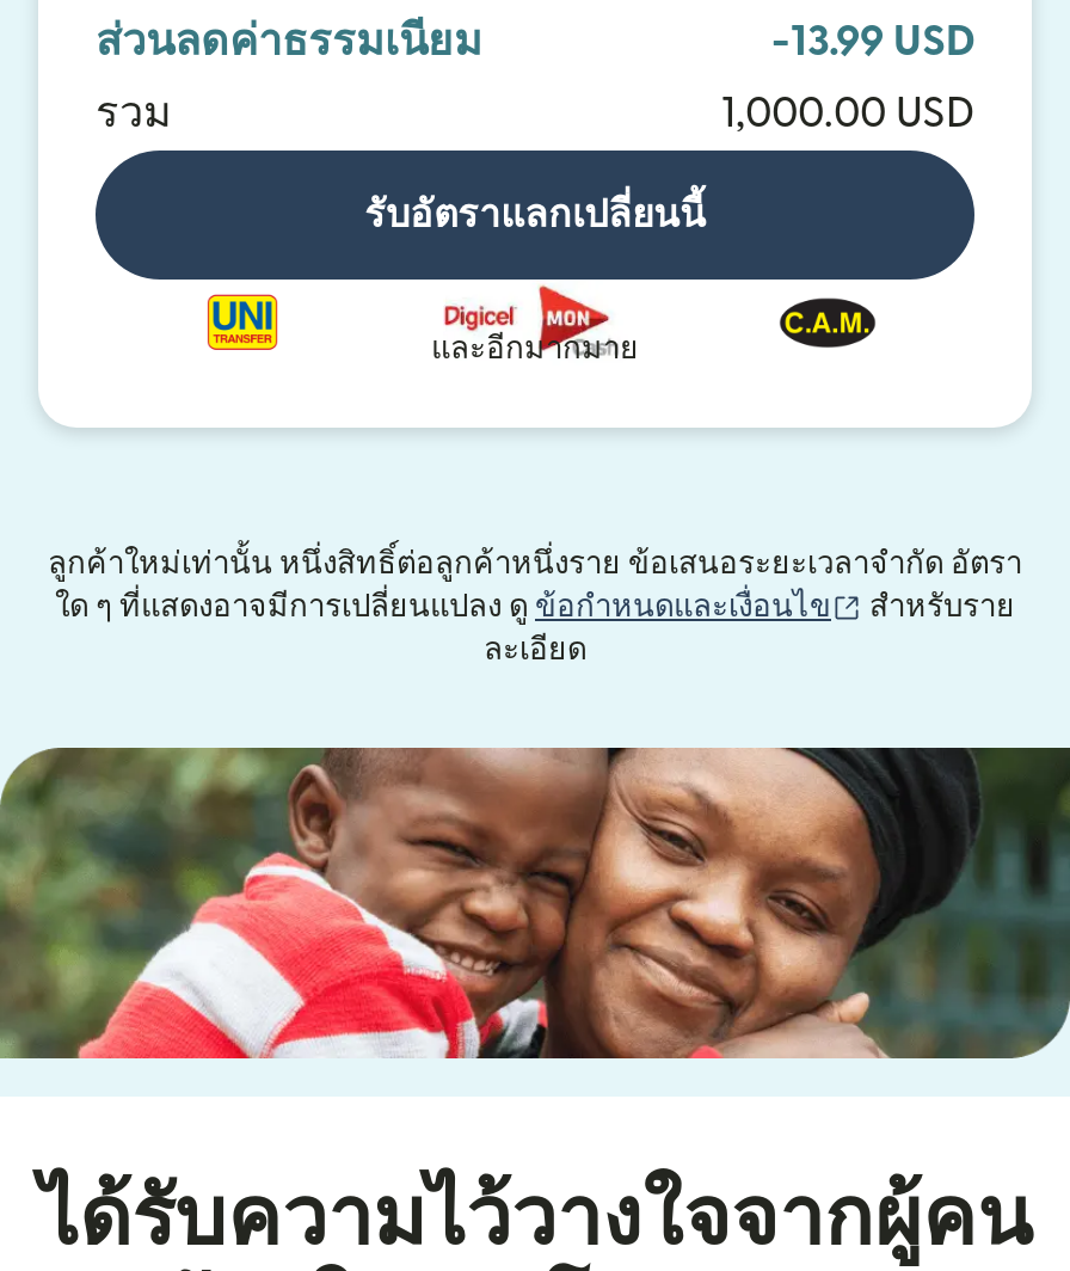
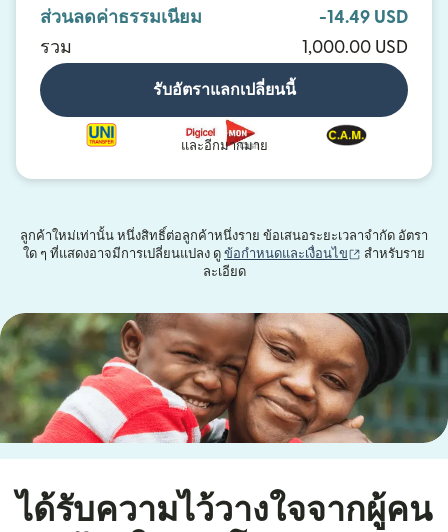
[771,22,974,62] -13.99 USD -> [319,9,408,26] -14.49 USD

